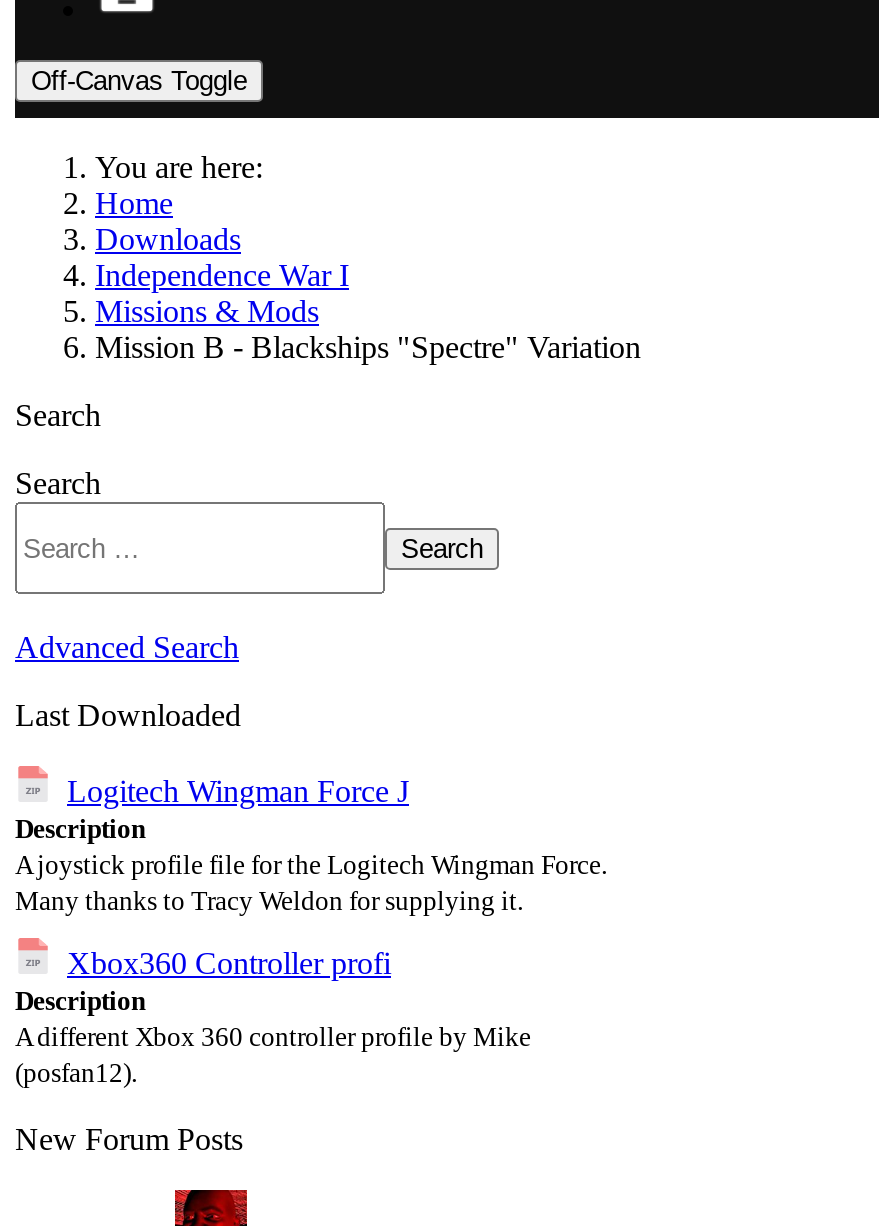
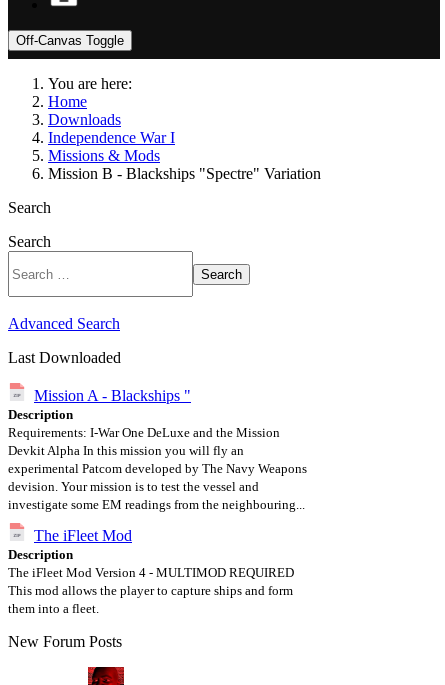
[67,774,409,808] Logitech Wingman Force J -> [34,387,191,404] Mission A - Blackships "
[15,850,607,916] A joystick profile file for the Logitech Wingman Force. | Many thanks to Tracy Weldon for supplying it. -> [8,425,307,512] Requirements: I-War One DeLuxe and the Mission | Devkit Alpha In this mission you will fly an | experimental Patcom developed by The Navy Weapons | devision. Your mission is to test the vessel and | investigate some EM readings from the neighbouring...
[67,946,391,980] Xbox360 Controller profi -> [34,527,132,544] The iFleet Mod
[15,1022,531,1088] A different Xbox 360 controller profile by Mike | (posfan12). -> [8,565,294,616] The iFleet Mod Version 4 - MULTIMOD REQUIRED | This mod allows the player to capture ships and form | them into a fleet.

